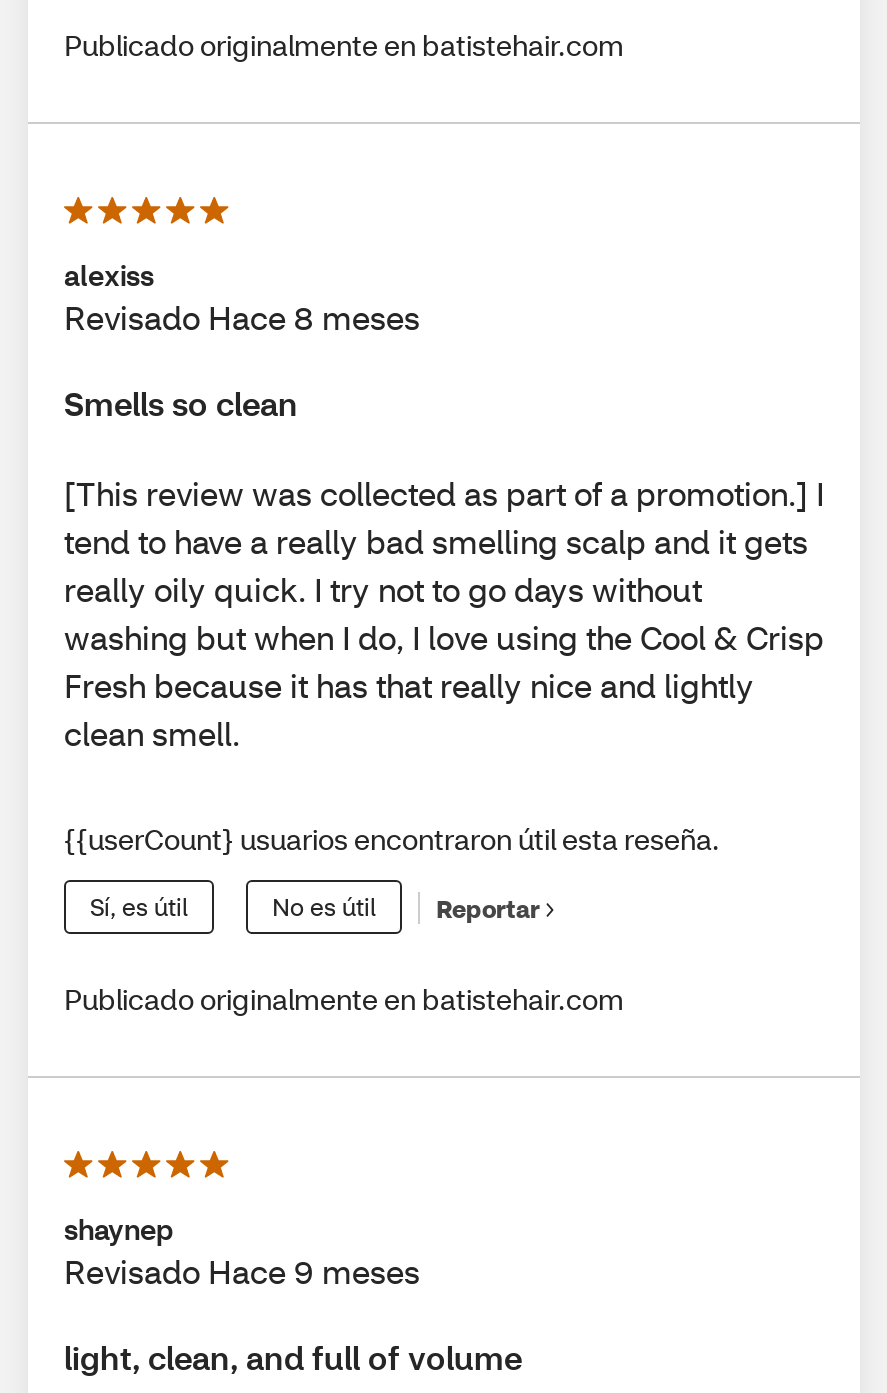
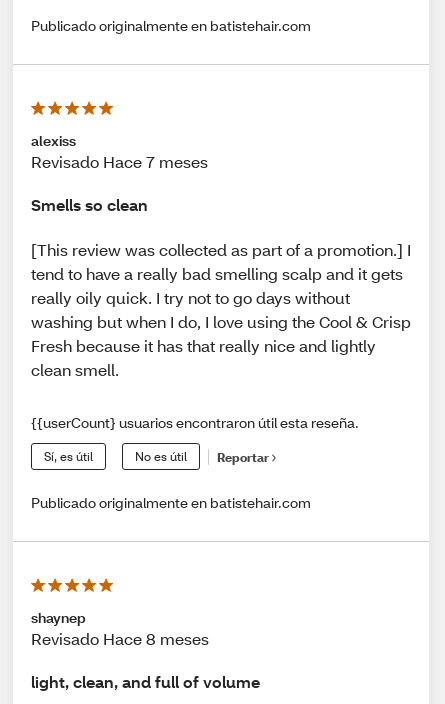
moved [64,295,420,337] -> [31,628,209,649]: Revisado Hace 8 meses
none -> [31,151,208,172] Revisado Hace 7 meses
[64,1250,420,1292] Revisado Hace 9 meses -> none

